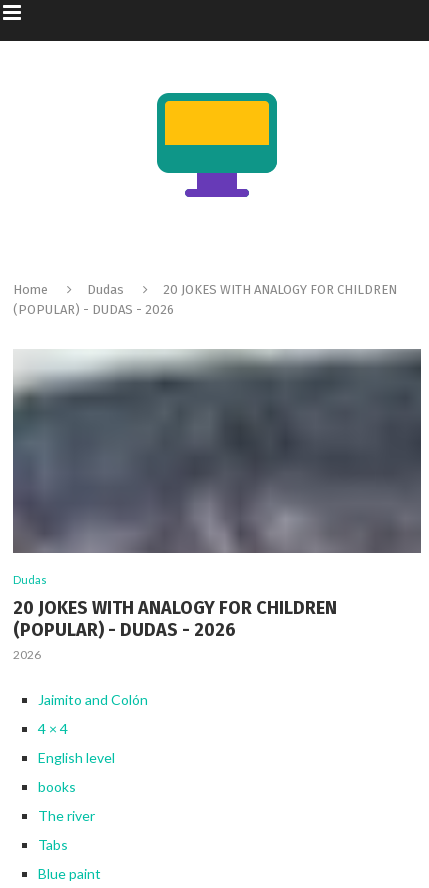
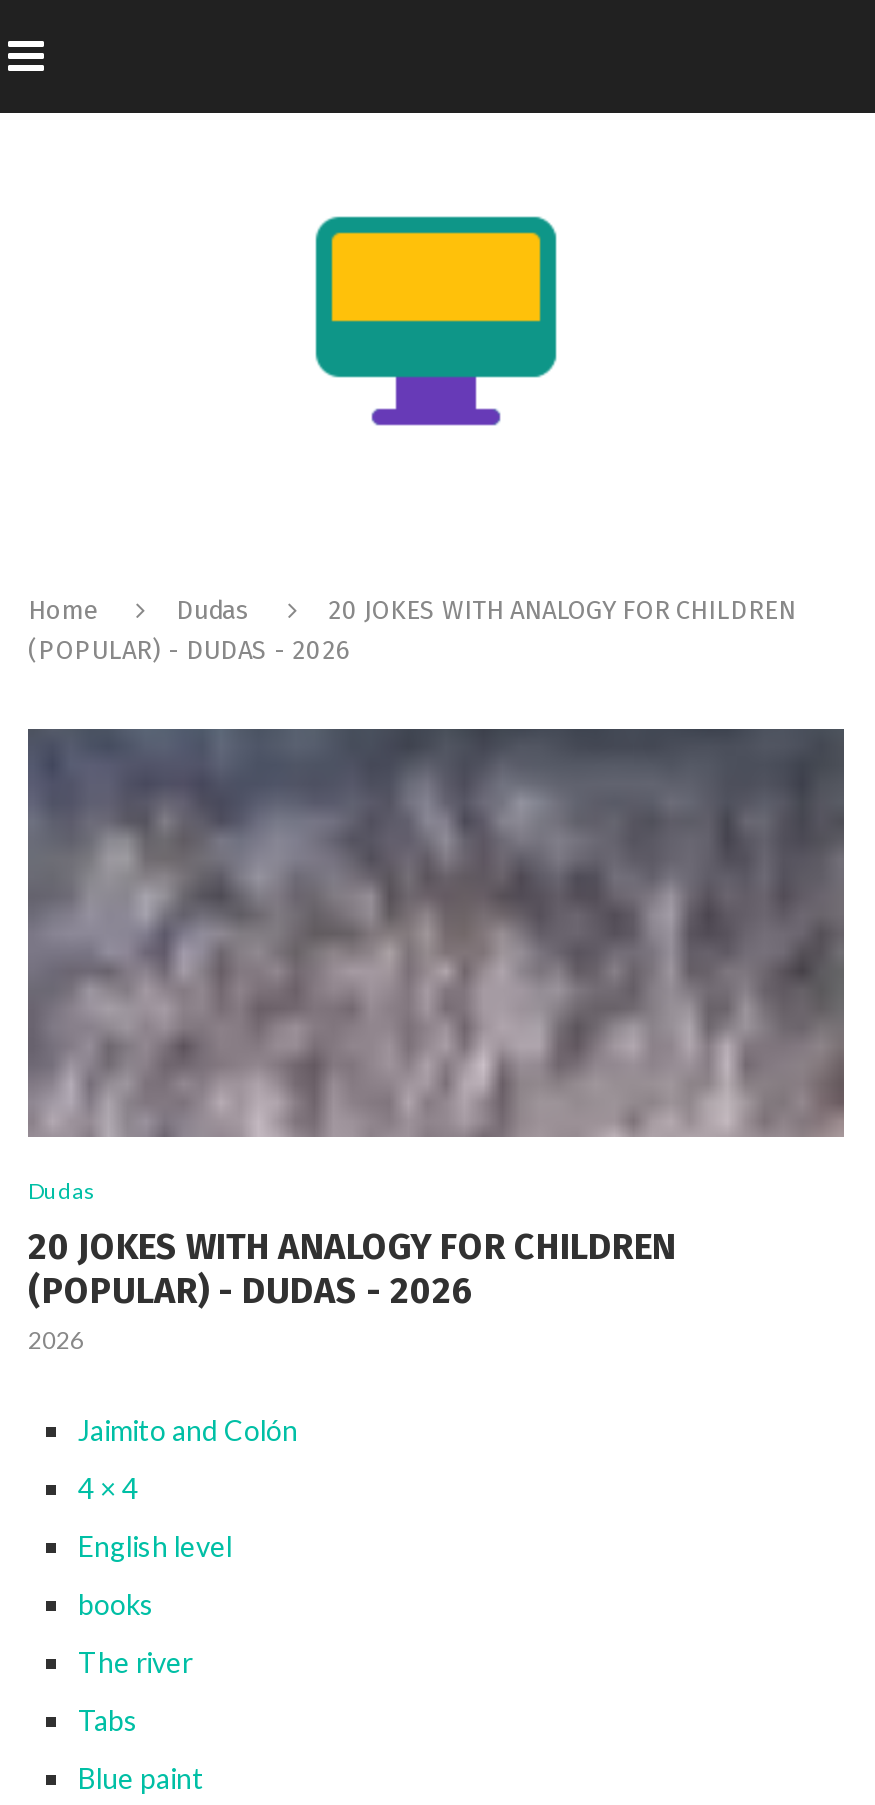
[13,349,420,553] [image] -> [26,727,844,1137] [image]

